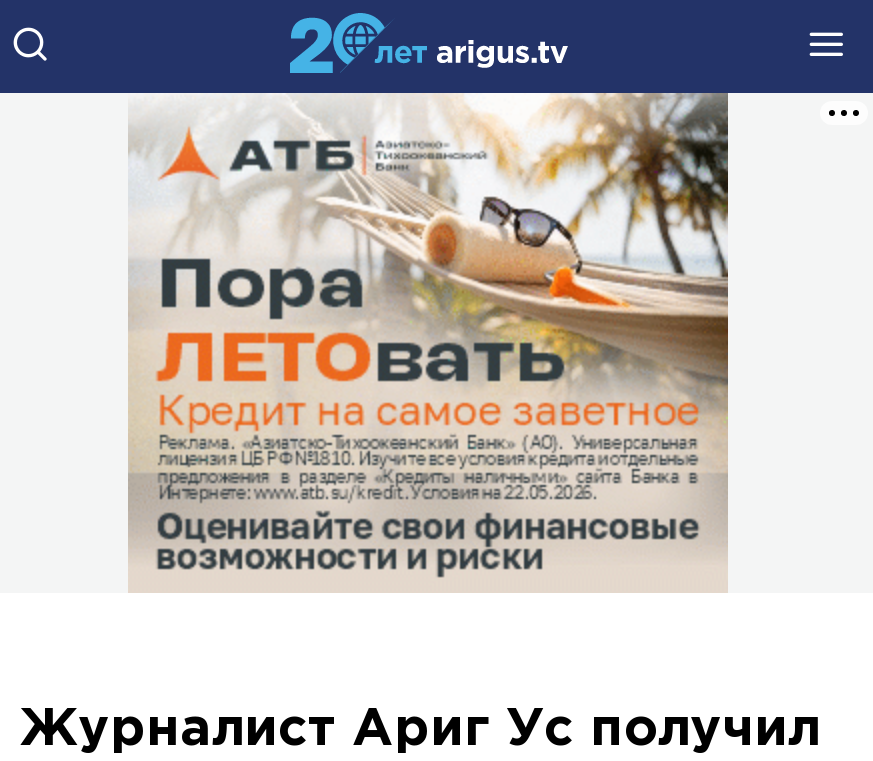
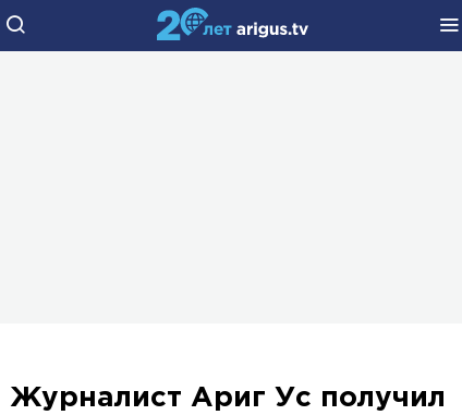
[128,91,730,591] [image] -> none

